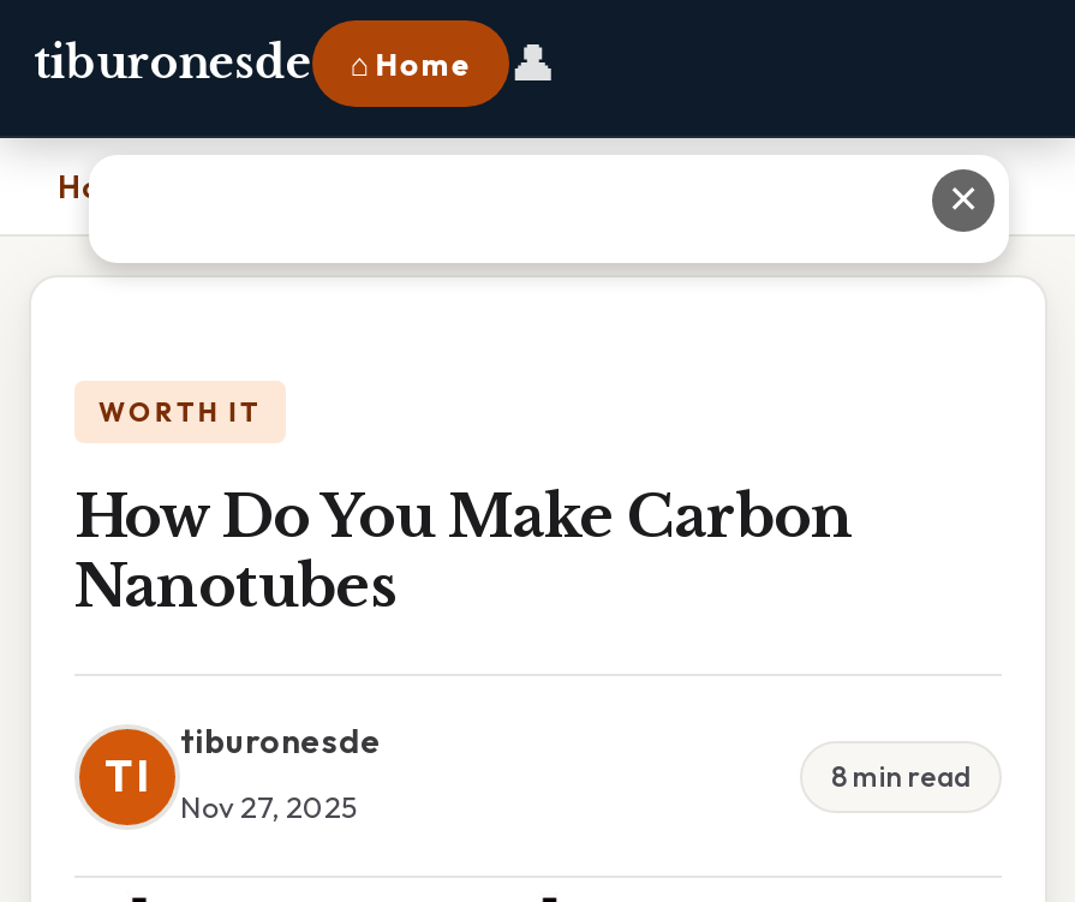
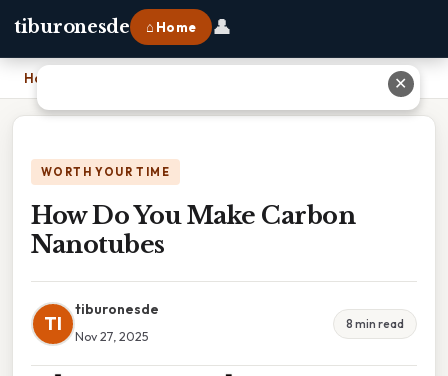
[98,395,262,429] WORTH IT -> [41,165,170,179] WORTH YOUR TIME

